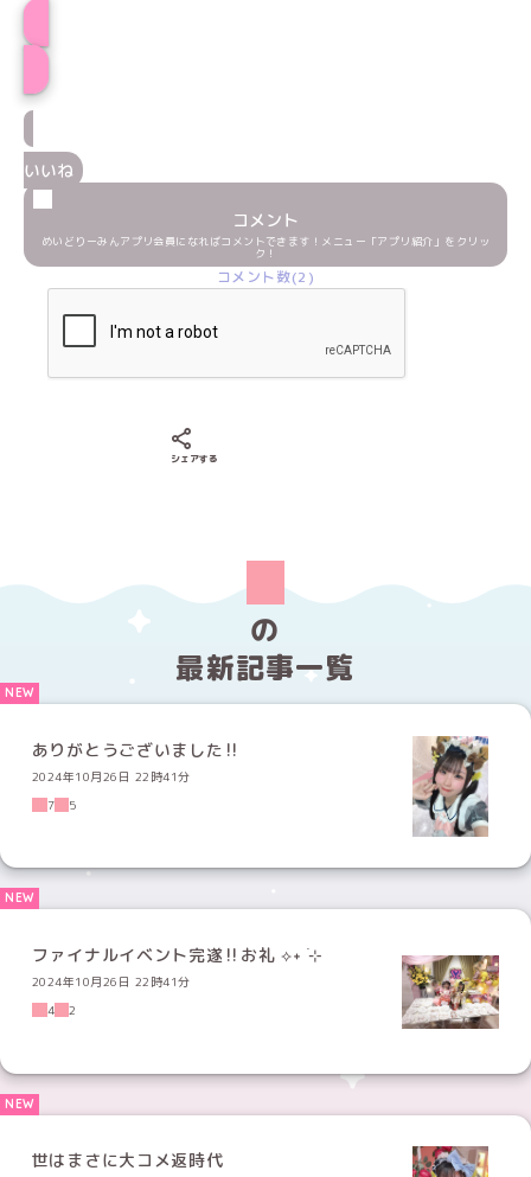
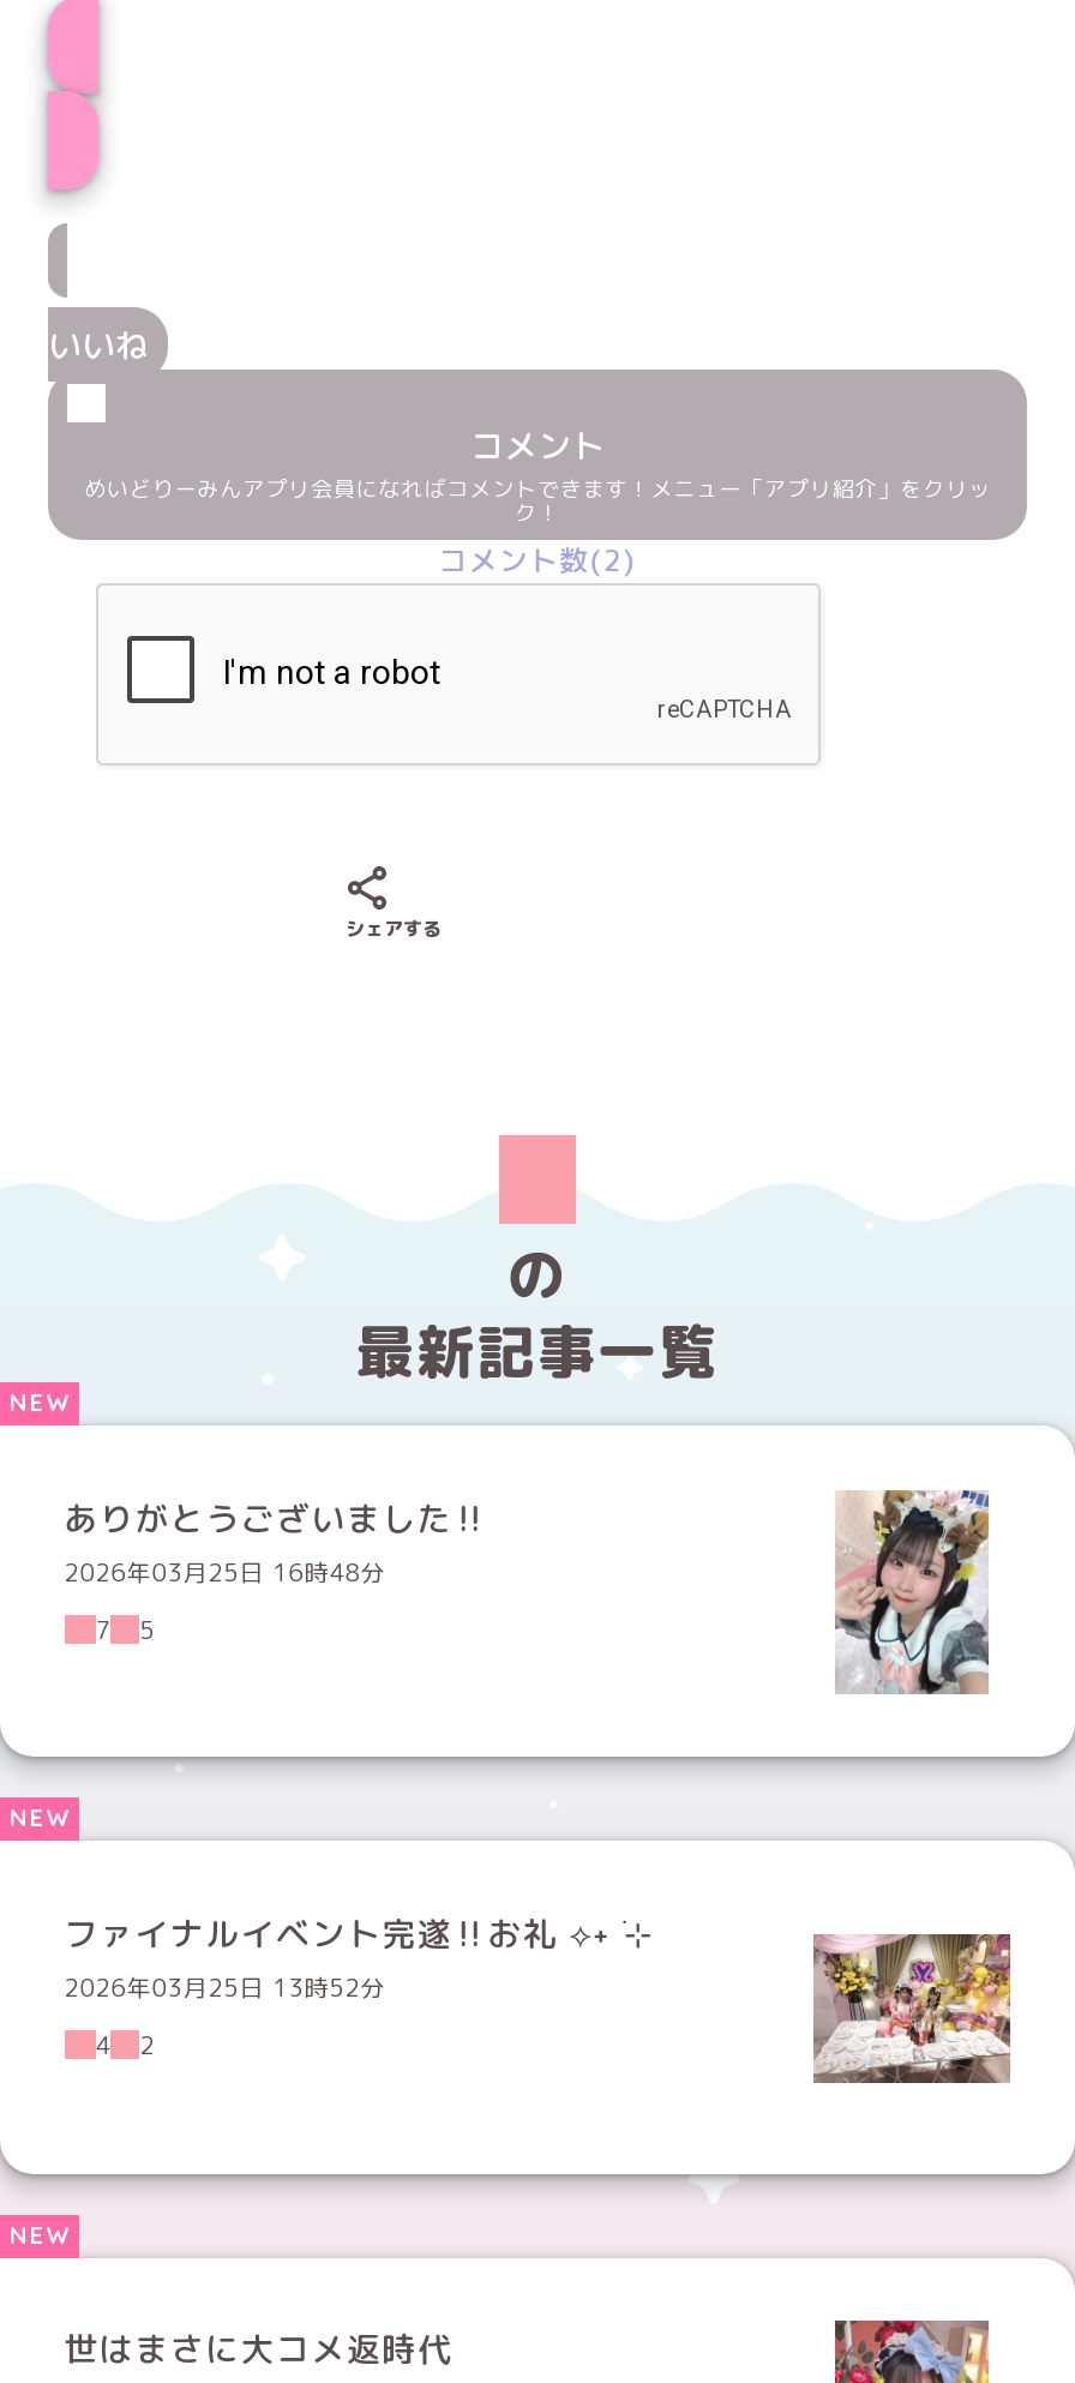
[32,767,190,784] 2024年10月26日 22時41分 -> [64,1554,386,1587] 2026年03月25日 16時48分
[32,973,190,990] 2024年10月26日 22時41分 -> [64,1970,386,2004] 2026年03月25日 13時52分

